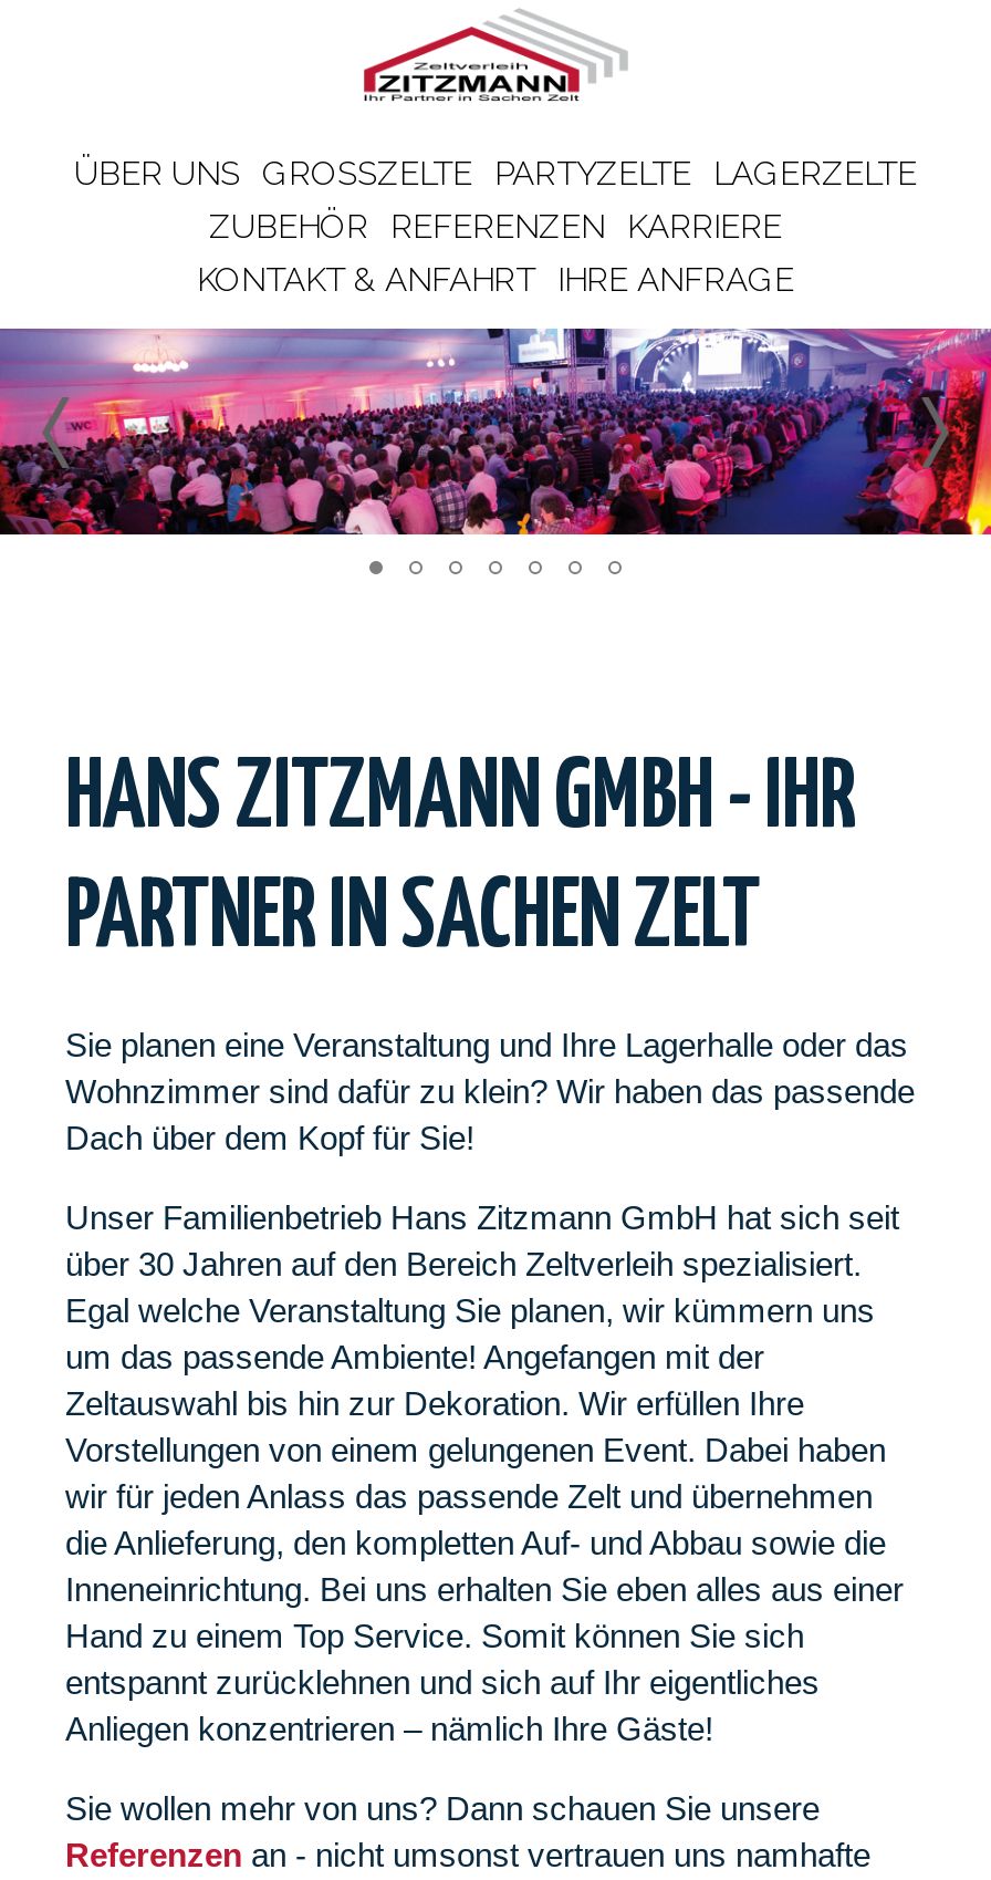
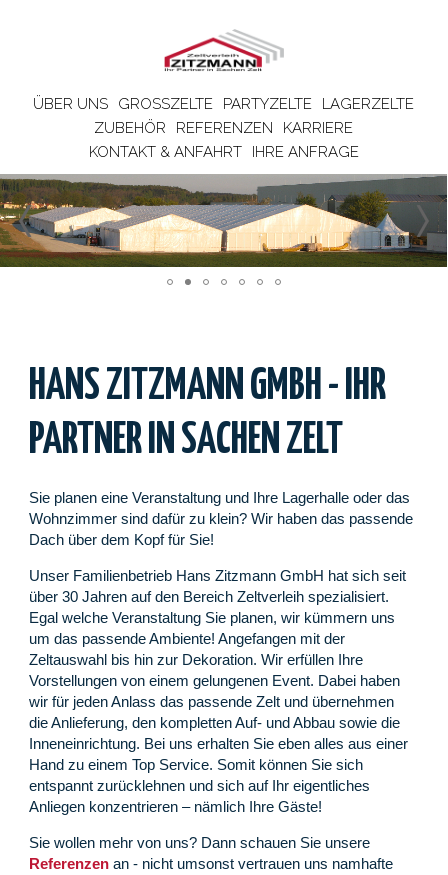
[7,326,984,537] [image] -> [3,174,445,268] [image]

